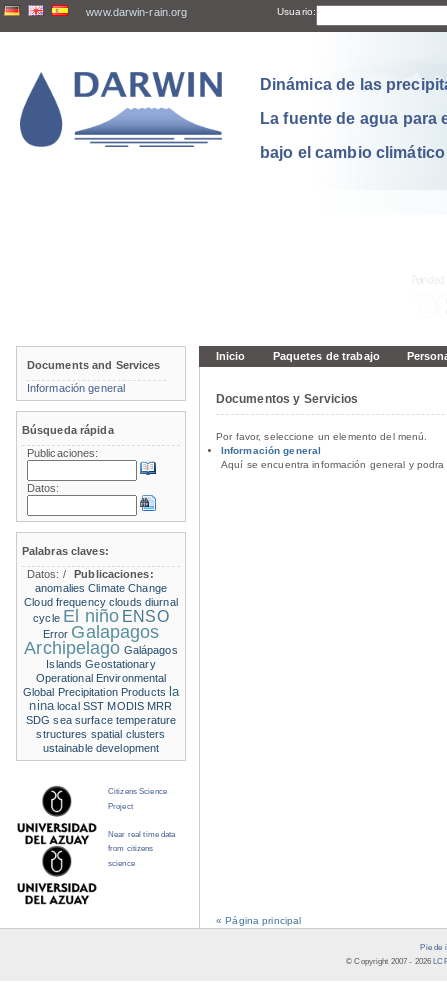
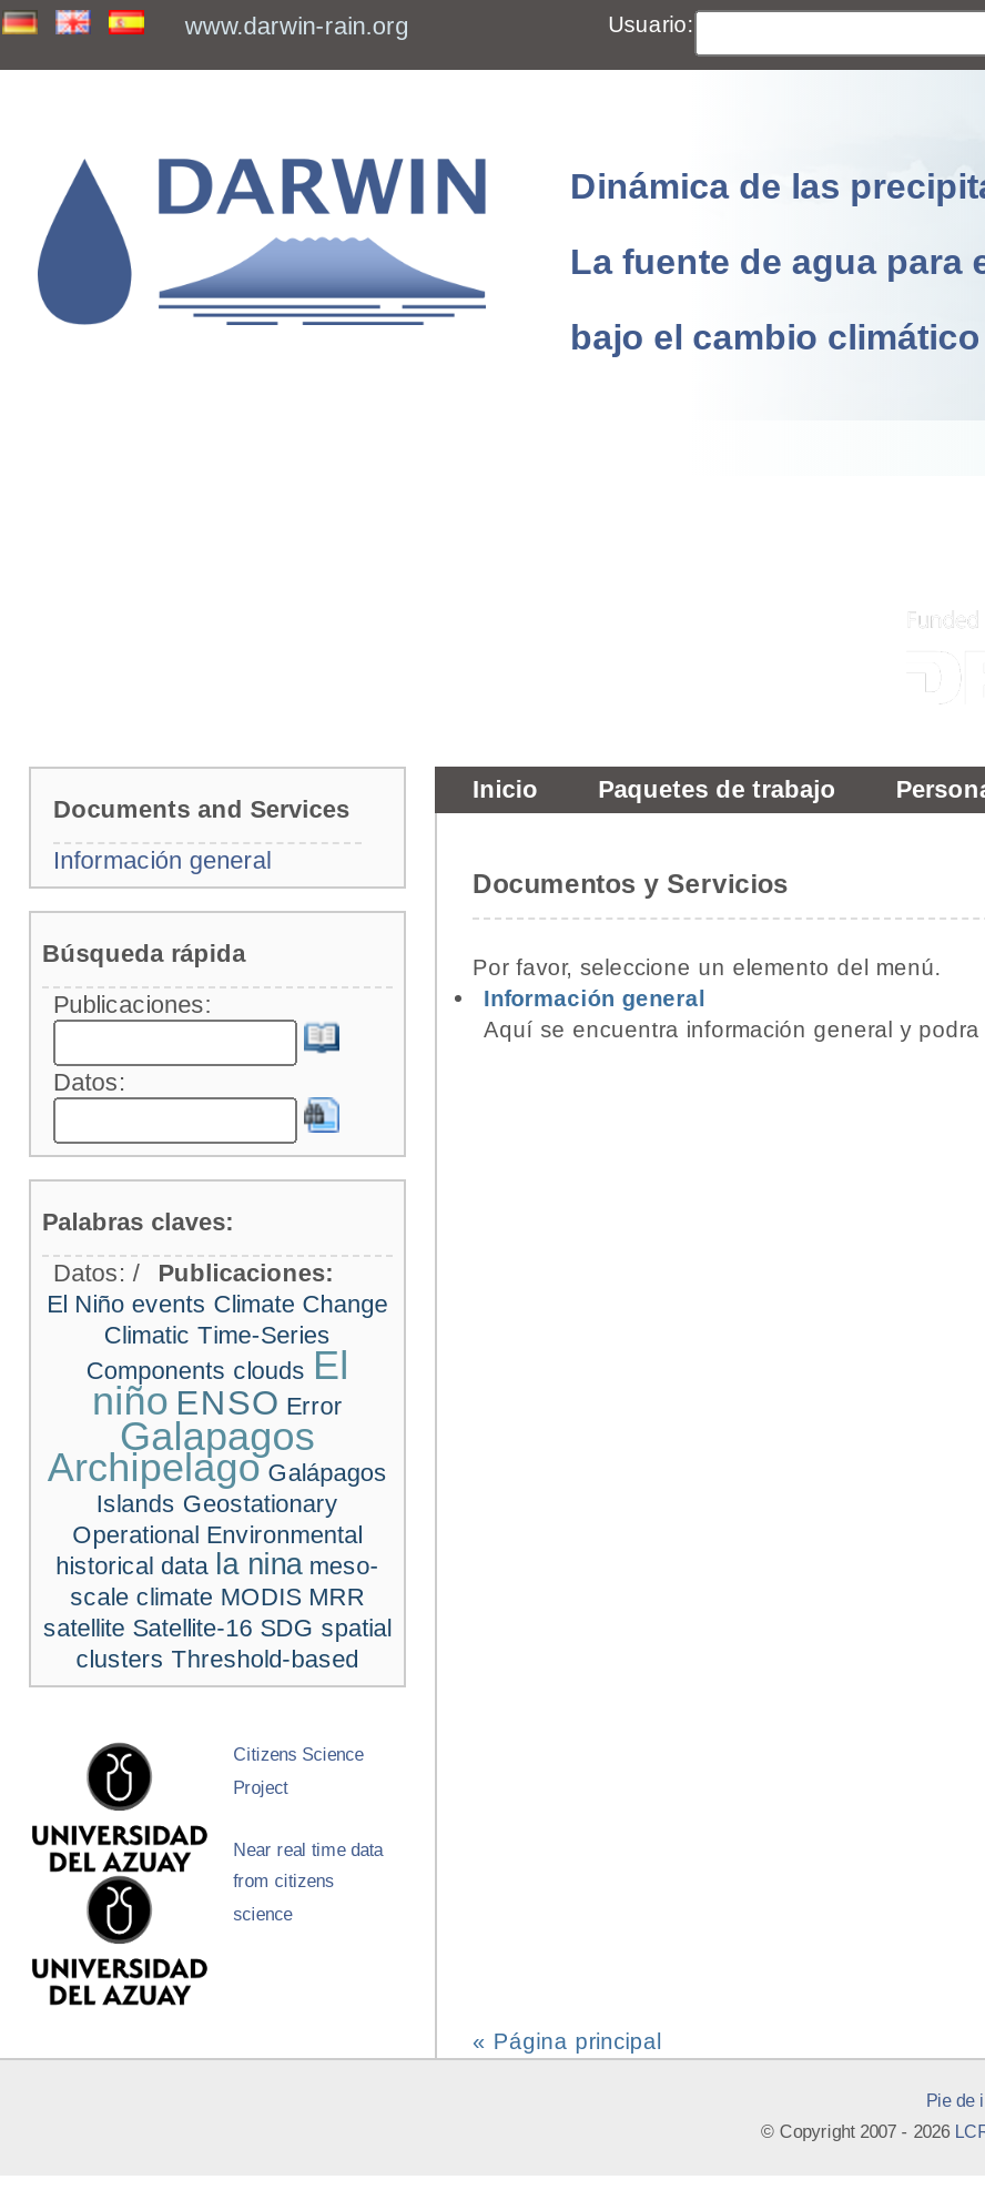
[24,582,178,642] anomalies Climate Change | Cloud frequency clouds diurnal | cycle El niño ENSO | Error Galapagos -> [47,1291,388,1459] El Niño events Climate Change | Climatic Time-Series | Components clouds El | niño ENSO Error | Galapagos
[23,684,179,754] Global Precipitation Products la | nina local SST MODIS MRR | SDG sea surface temperature | structures spatial clusters | ustainable development -> [43,1548,392,1672] historical data la nina meso- | scale climate MODIS MRR | satellite Satellite-16 SDG spatial | clusters Threshold-based

